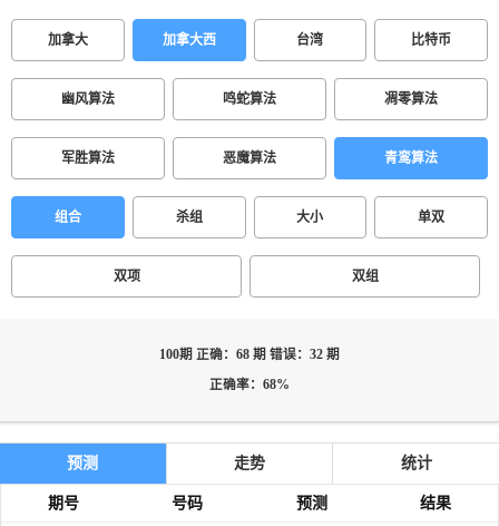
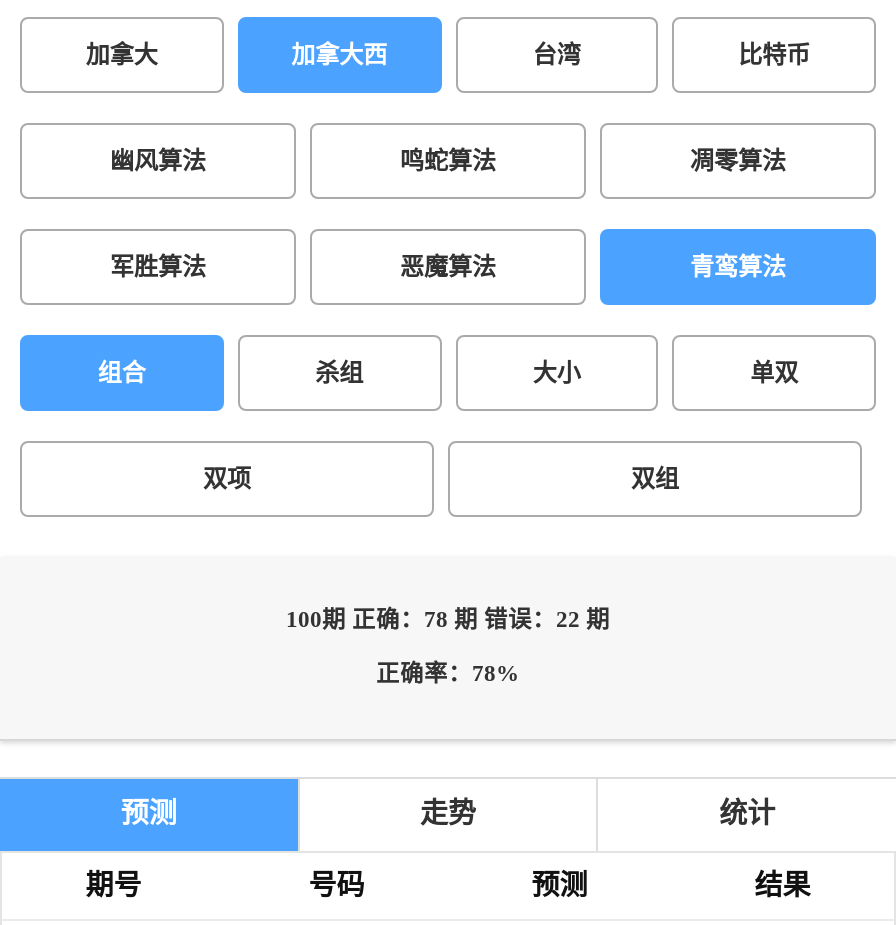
[159,348,340,362] 100期 正确：68 期 错误：32 期 -> [286,607,610,633] 100期 正确：78 期 错误：22 期
[209,378,290,392] 正确率：68% -> [376,661,520,687] 正确率：78%

